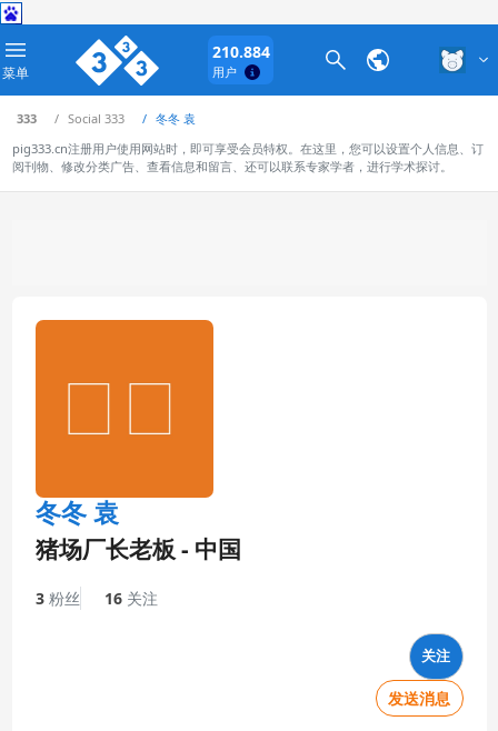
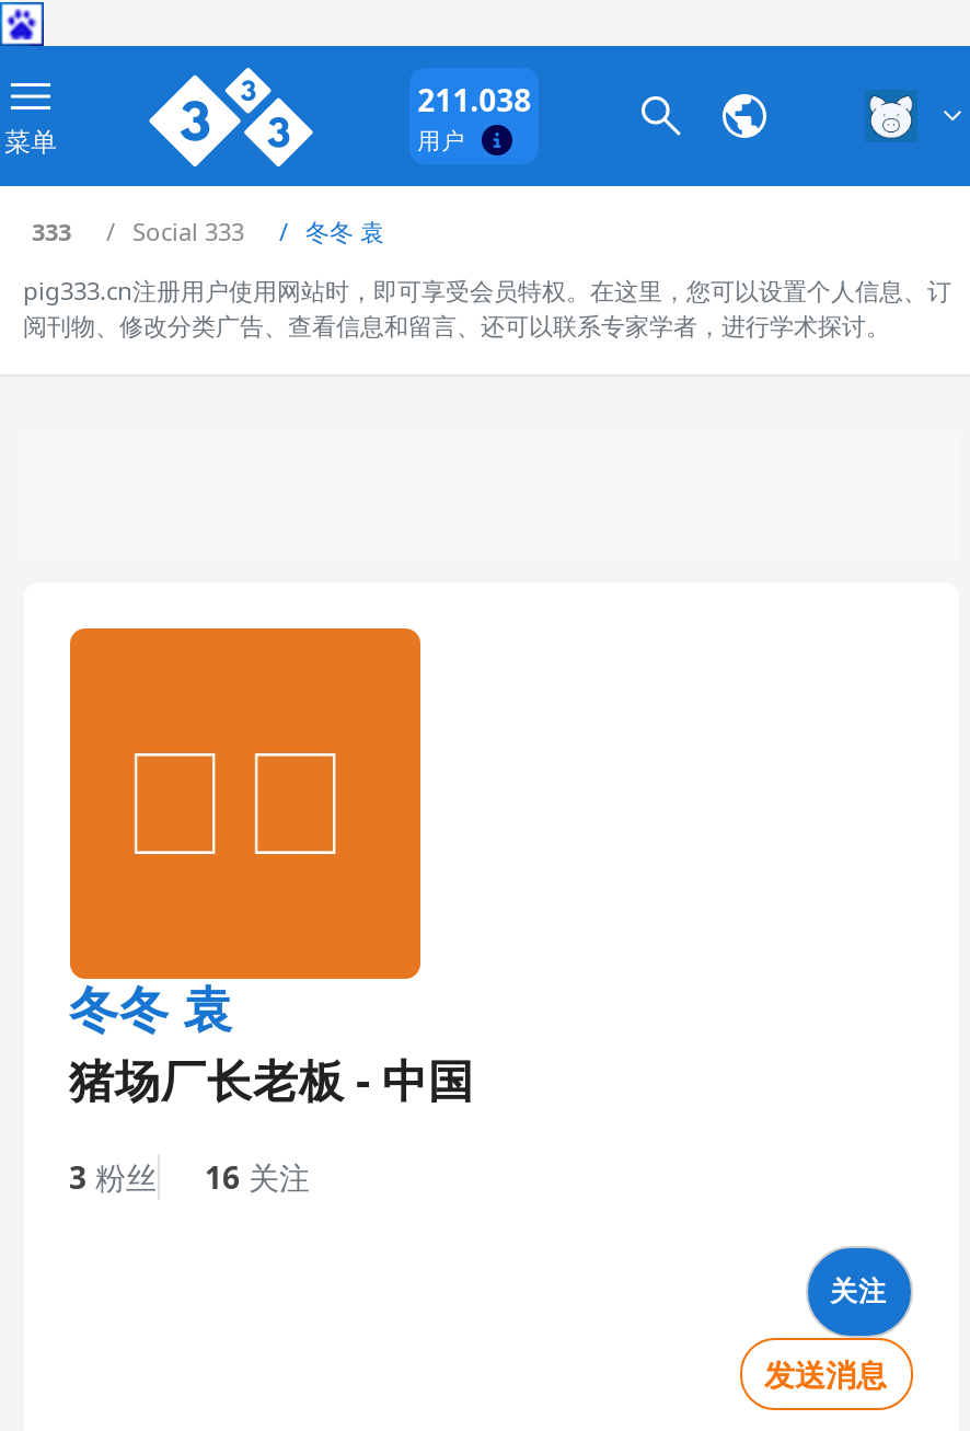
[212,41,270,62] 210.884 -> [418,78,531,120] 211.038

